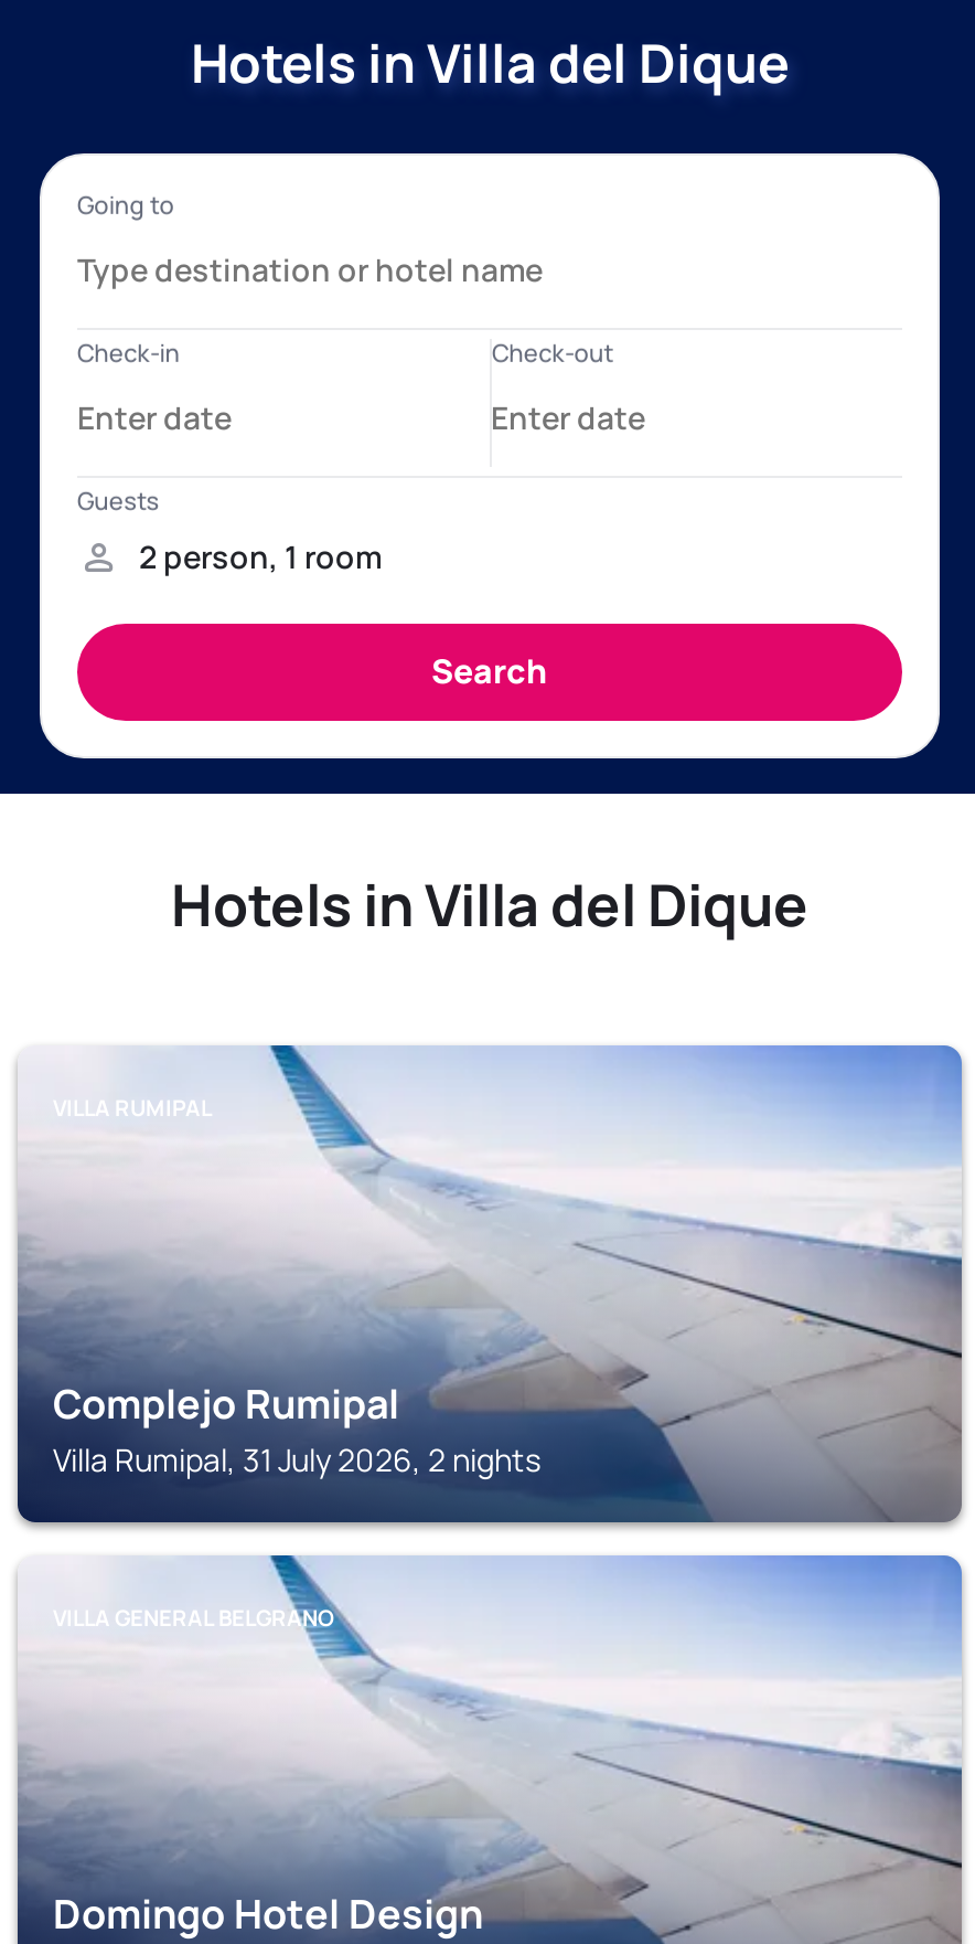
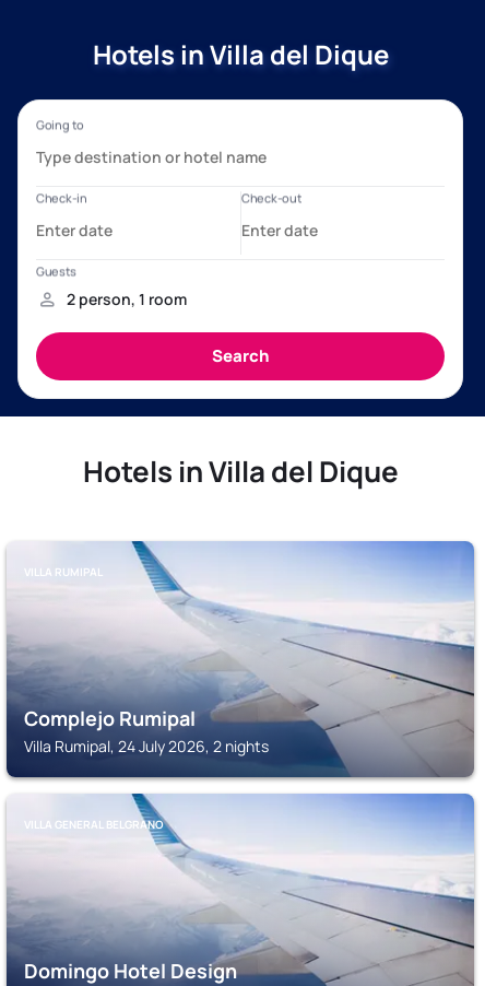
[53,1438,540,1480] Villa Rumipal, 31 July 2026, 2 nights -> [24,736,269,756] Villa Rumipal, 24 July 2026, 2 nights

